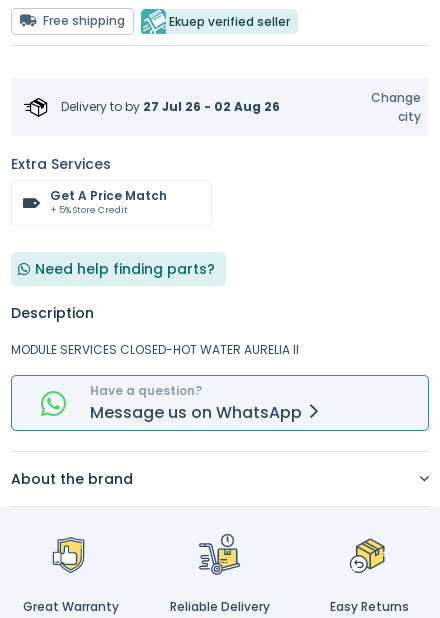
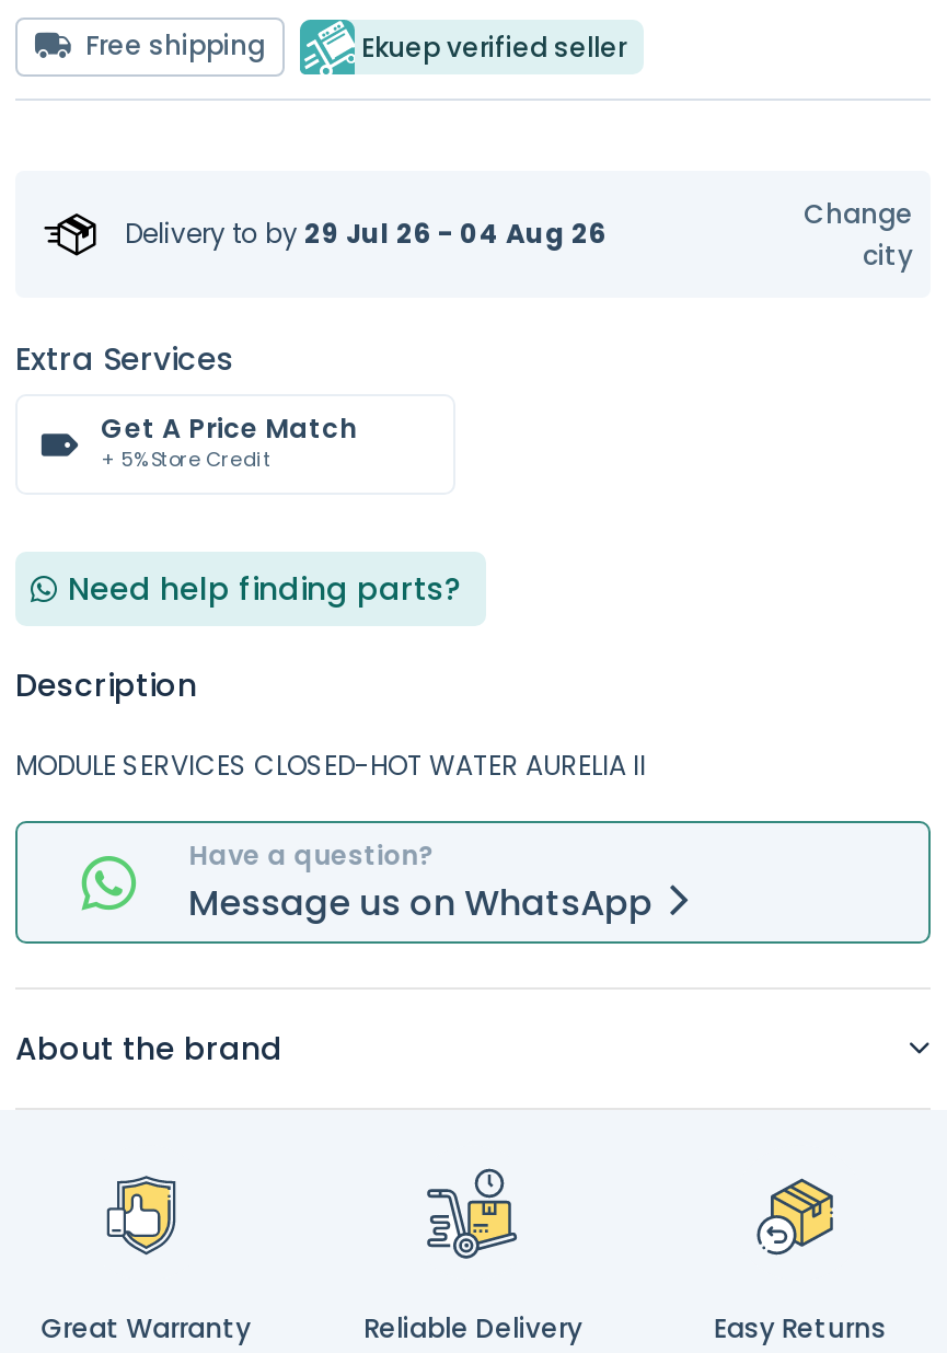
[61,98,280,115] Delivery to by 27 Jul 26 - 02 Aug 26 -> [125,215,607,252] Delivery to by 29 Jul 26 - 04 Aug 26

